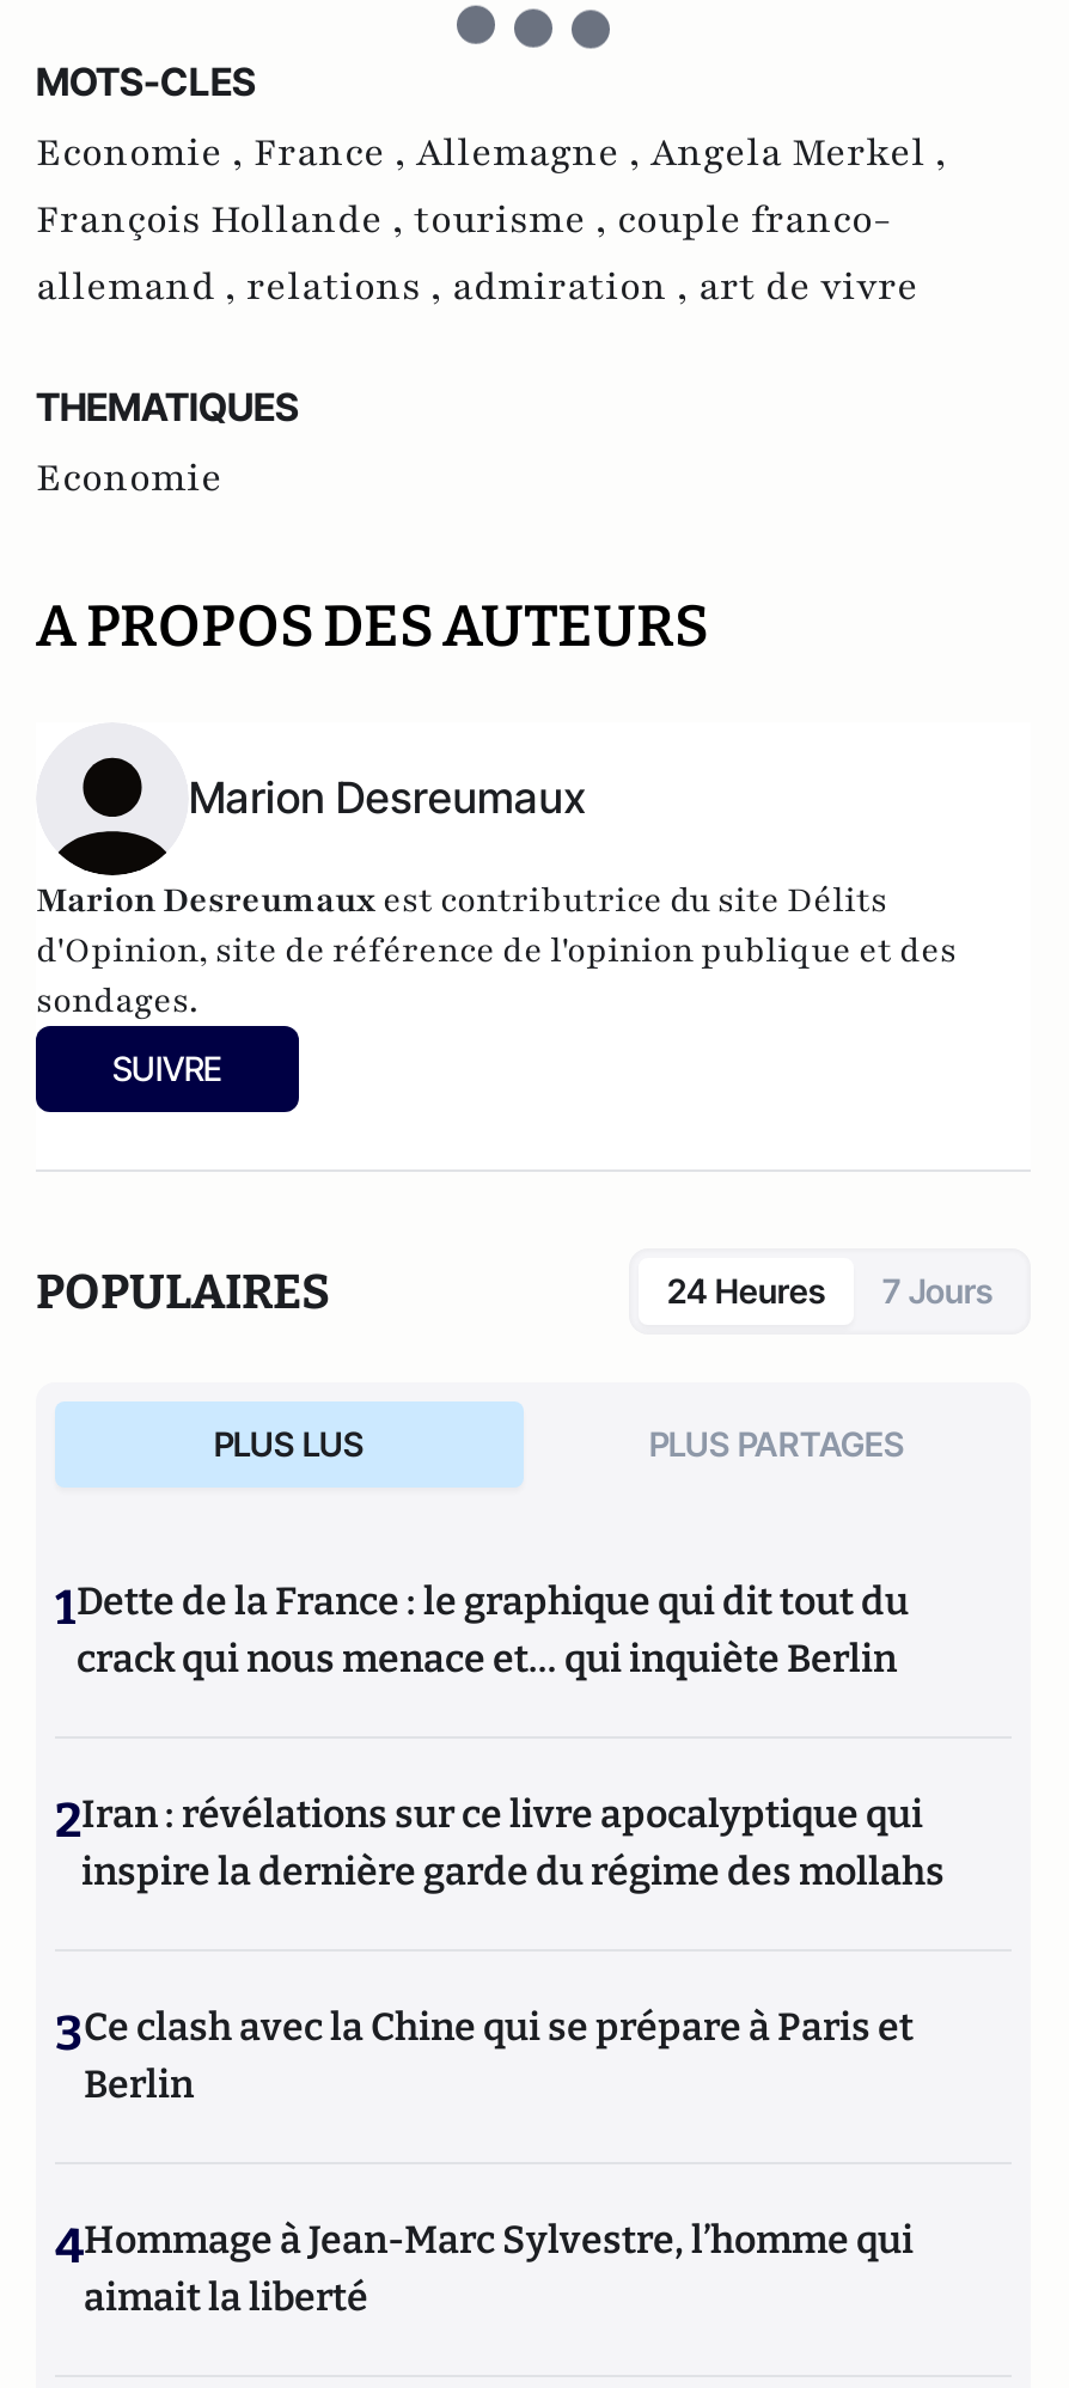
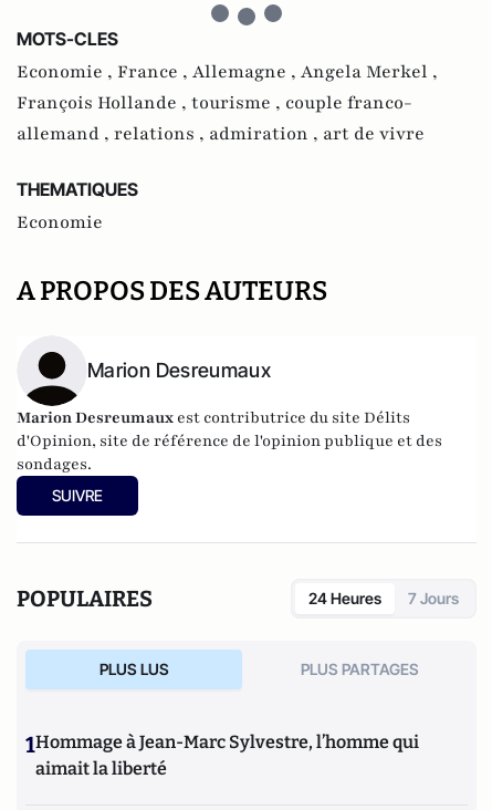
[55,1578,945,2274] 1Dette de la France : le graphique qui dit tout du | crack qui nous menace et… qui inquiète Berlin | 2Iran : révélations sur ce livre apocalyptique qui | inspire la dernière garde du régime des mollahs | 3Ce clash avec la Chine qui se prépare à Paris et | Berlin | 4Hommage à Jean-Marc Sylvestre, l’homme qui -> [25,731,419,758] 1Hommage à Jean-Marc Sylvestre, l’homme qui

